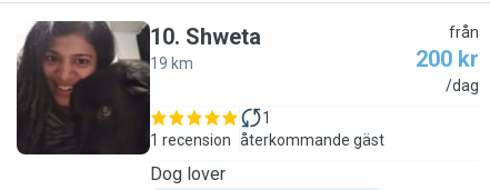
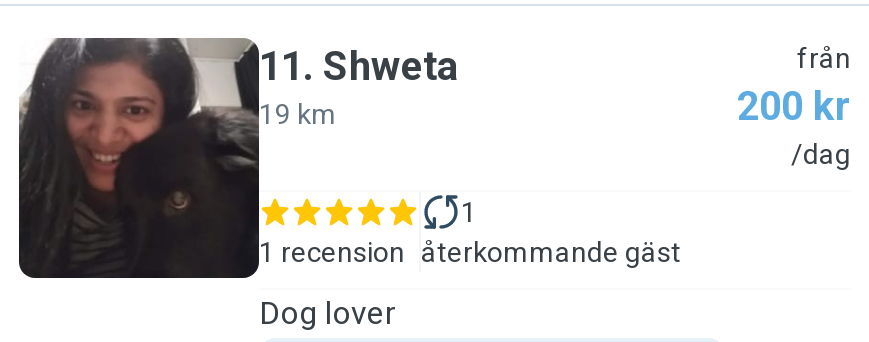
[150,23,261,50] 10. Shweta -> [259,42,459,90] 11. Shweta

